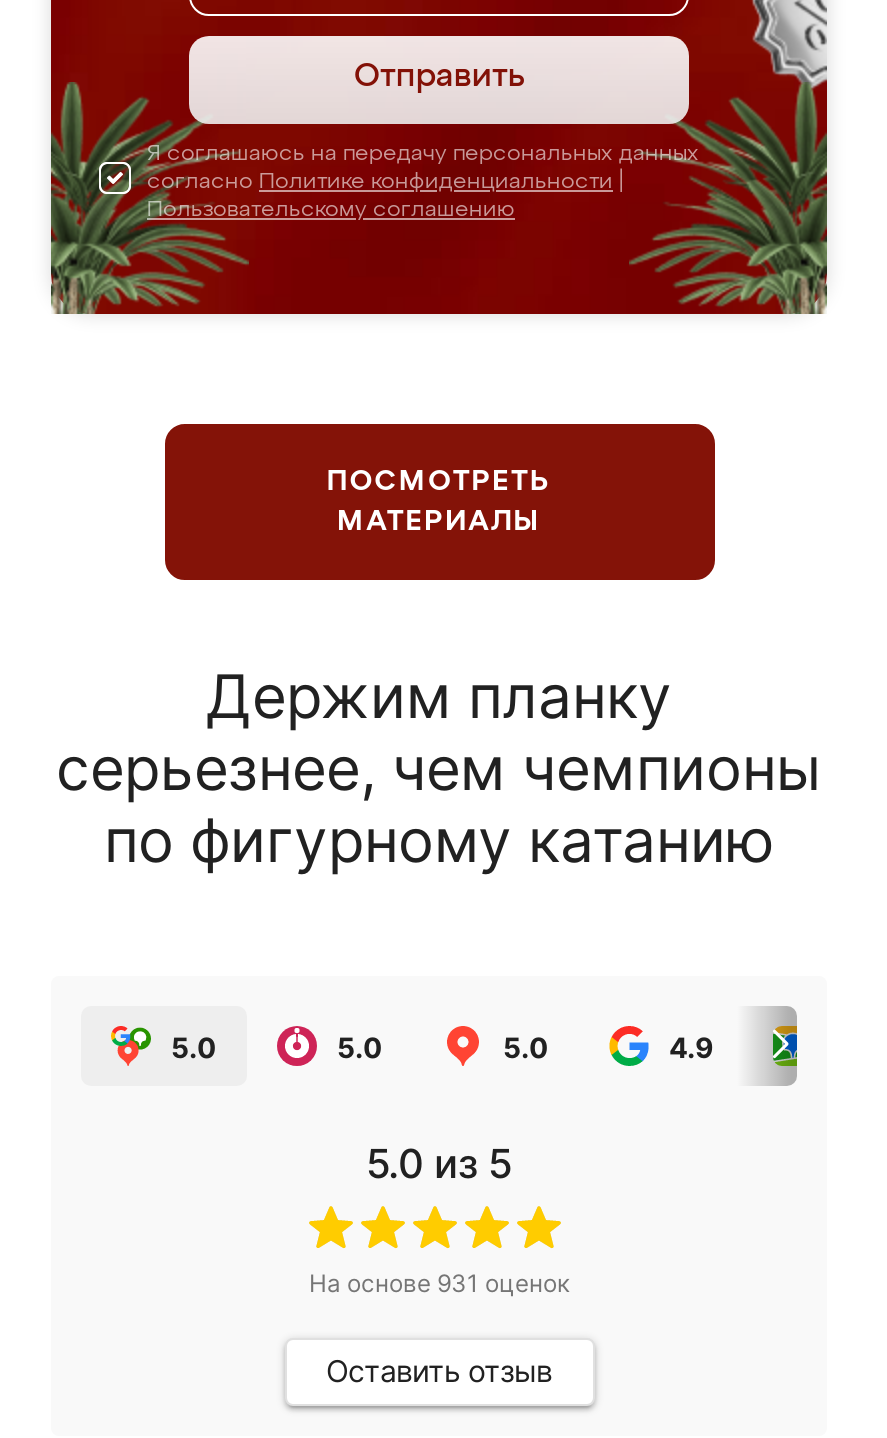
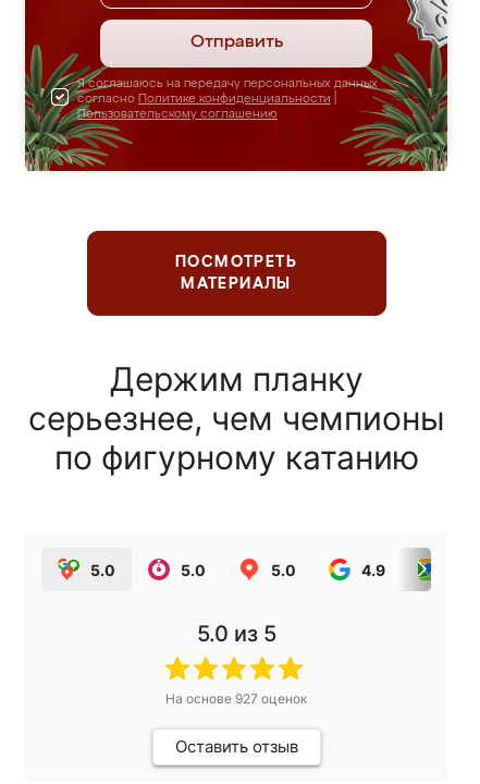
[309,1268,569,1298] На основе 931 оценок -> [165,690,307,707] На основе 927 оценок

